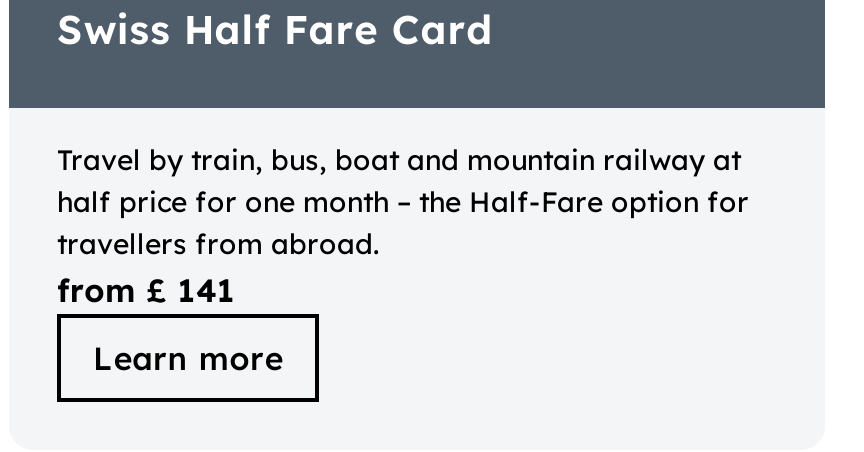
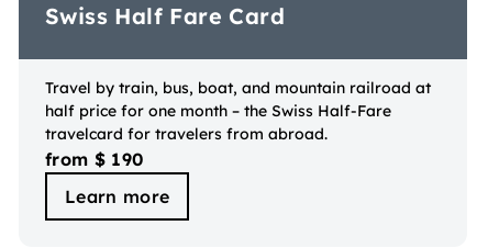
[57,143,749,311] Travel by train, bus, boat and mountain railway at | half price for one month – the Half-Fare option for | travellers from abroad. | from £ 141 -> [45,78,431,170] Travel by train, bus, boat, and mountain railroad at | half price for one month – the Swiss Half-Fare | travelcard for travelers from abroad. | from $ 190

